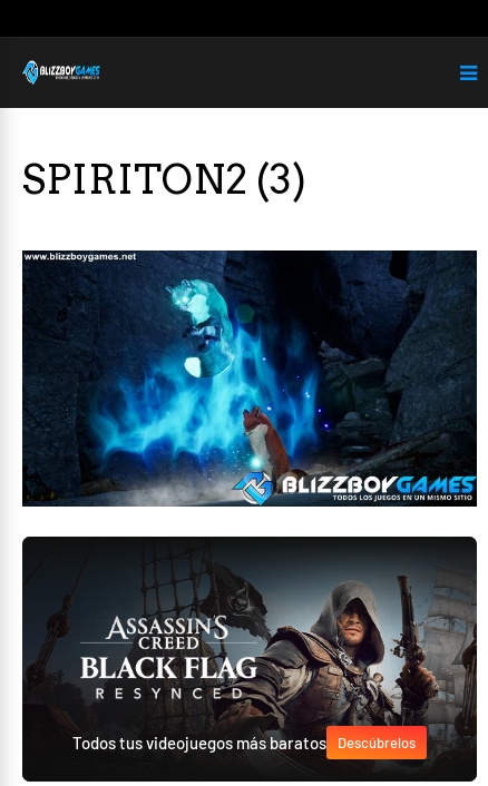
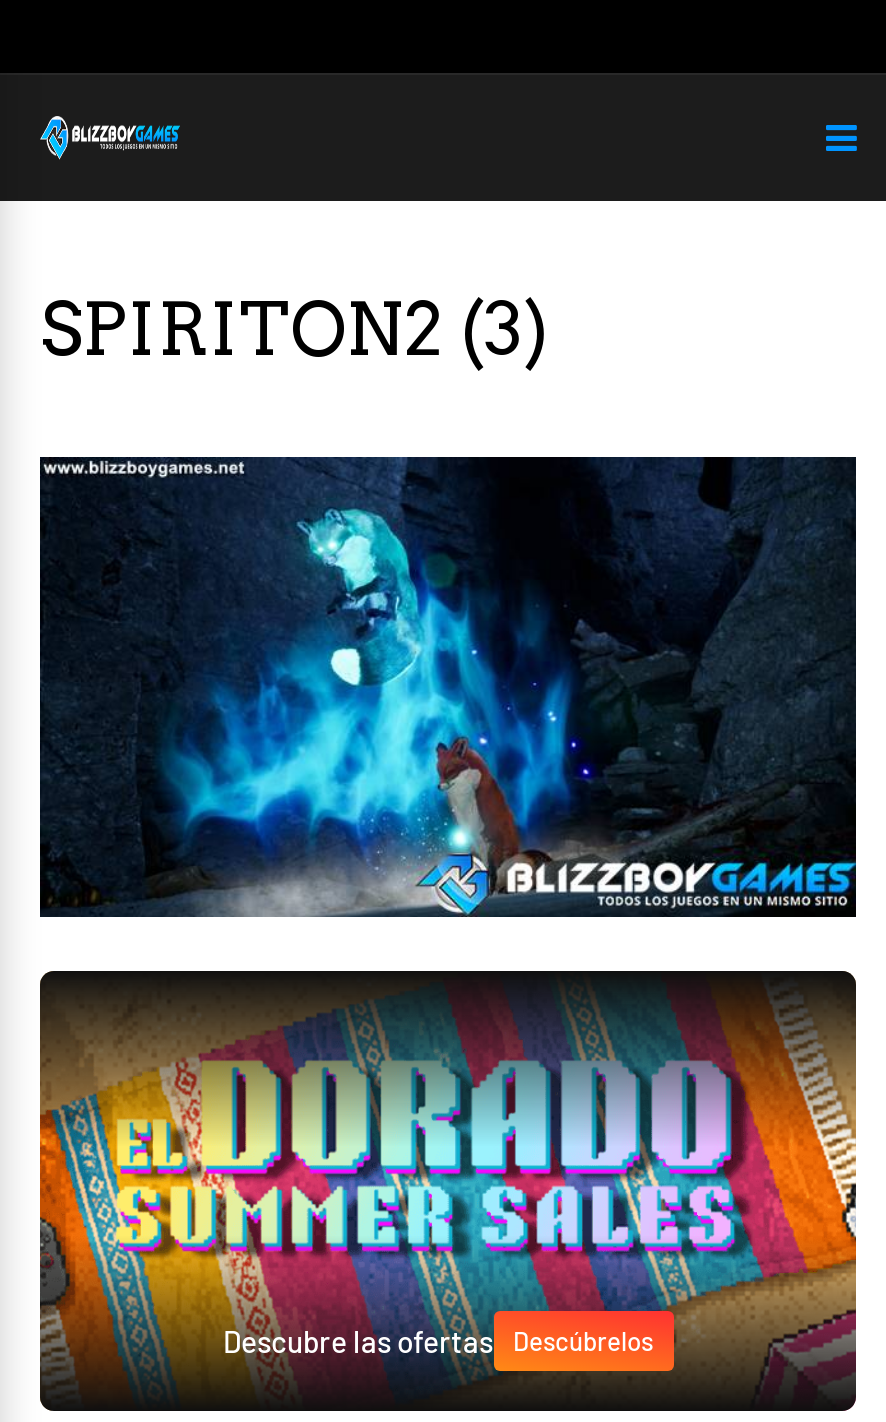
[21,551,478,768] [image] | Todos tus videojuegos más baratos -> [38,997,858,1389] [image] | Descubre las ofertas

